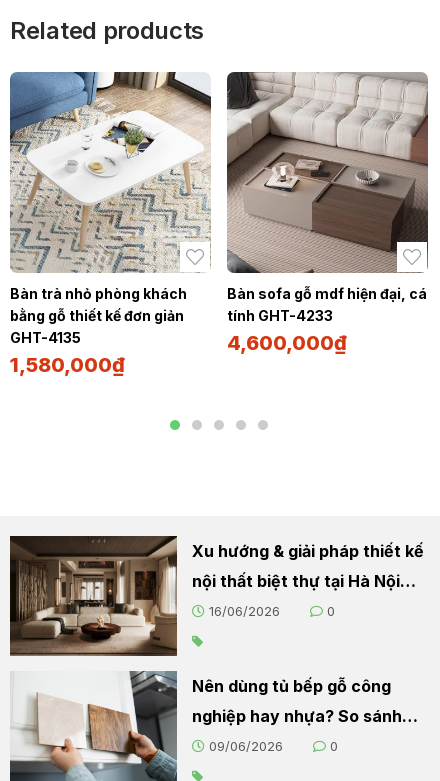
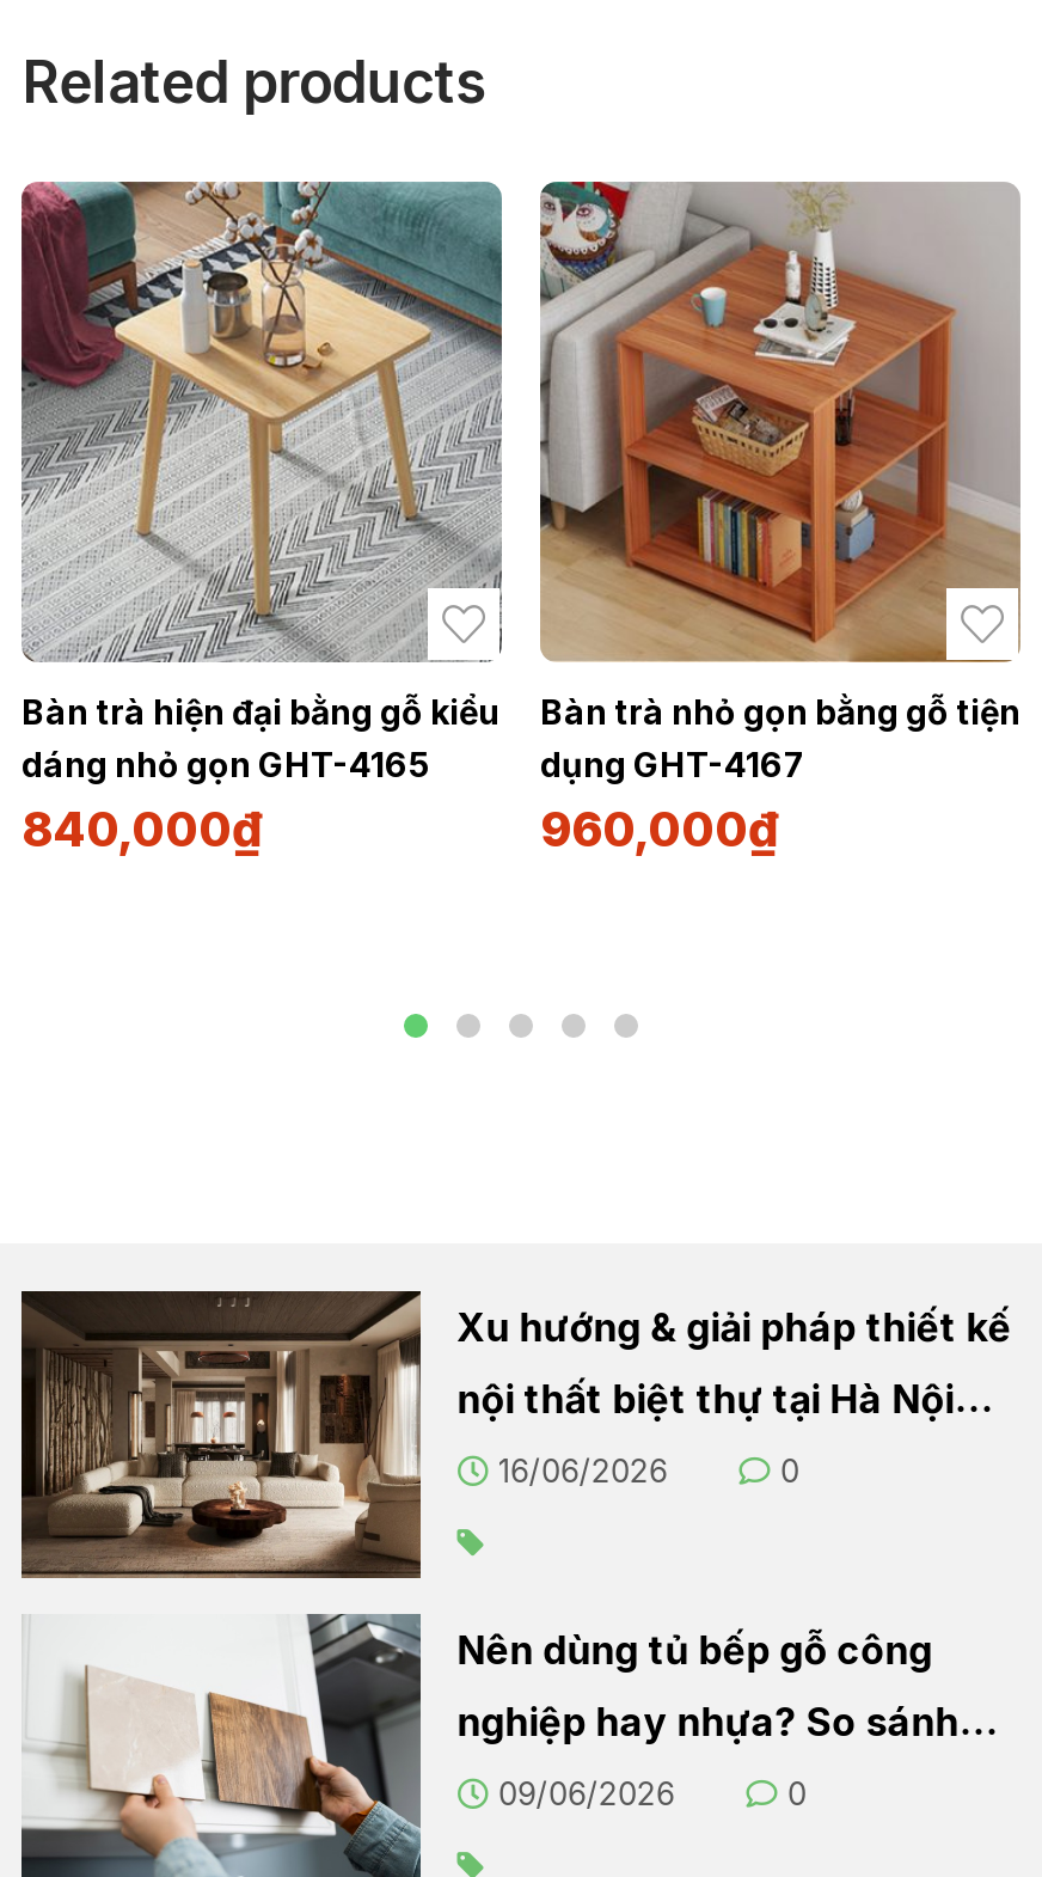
[9,71,211,377] [image] | Bàn trà nhỏ phòng khách | bằng gỗ thiết kế đơn giản | GHT-4135 | 1,580,000₫ -> [19,179,504,858] [image] | Bàn trà hiện đại bằng gỗ kiểu | dáng nhỏ gọn GHT-4165 | 840,000₫
[227,72,429,355] [image] | Bàn sofa gỗ mdf hiện đại, cá | tính GHT-4233 | 4,600,000₫ -> [540,179,1023,858] [image] | Bàn trà nhỏ gọn bằng gỗ tiện | dụng GHT-4167 | 960,000₫

